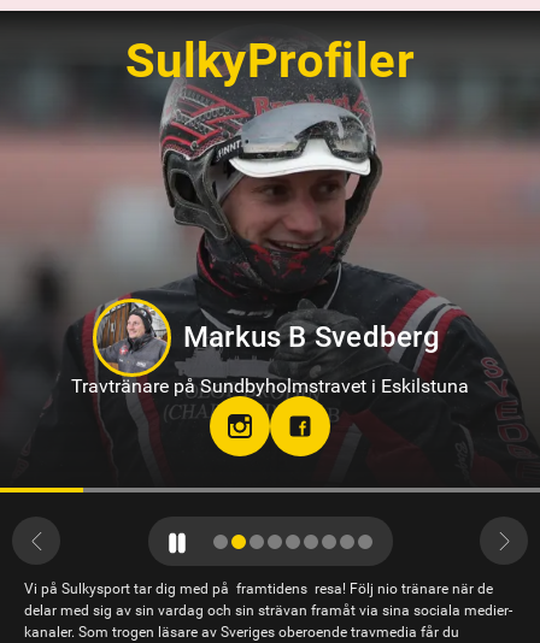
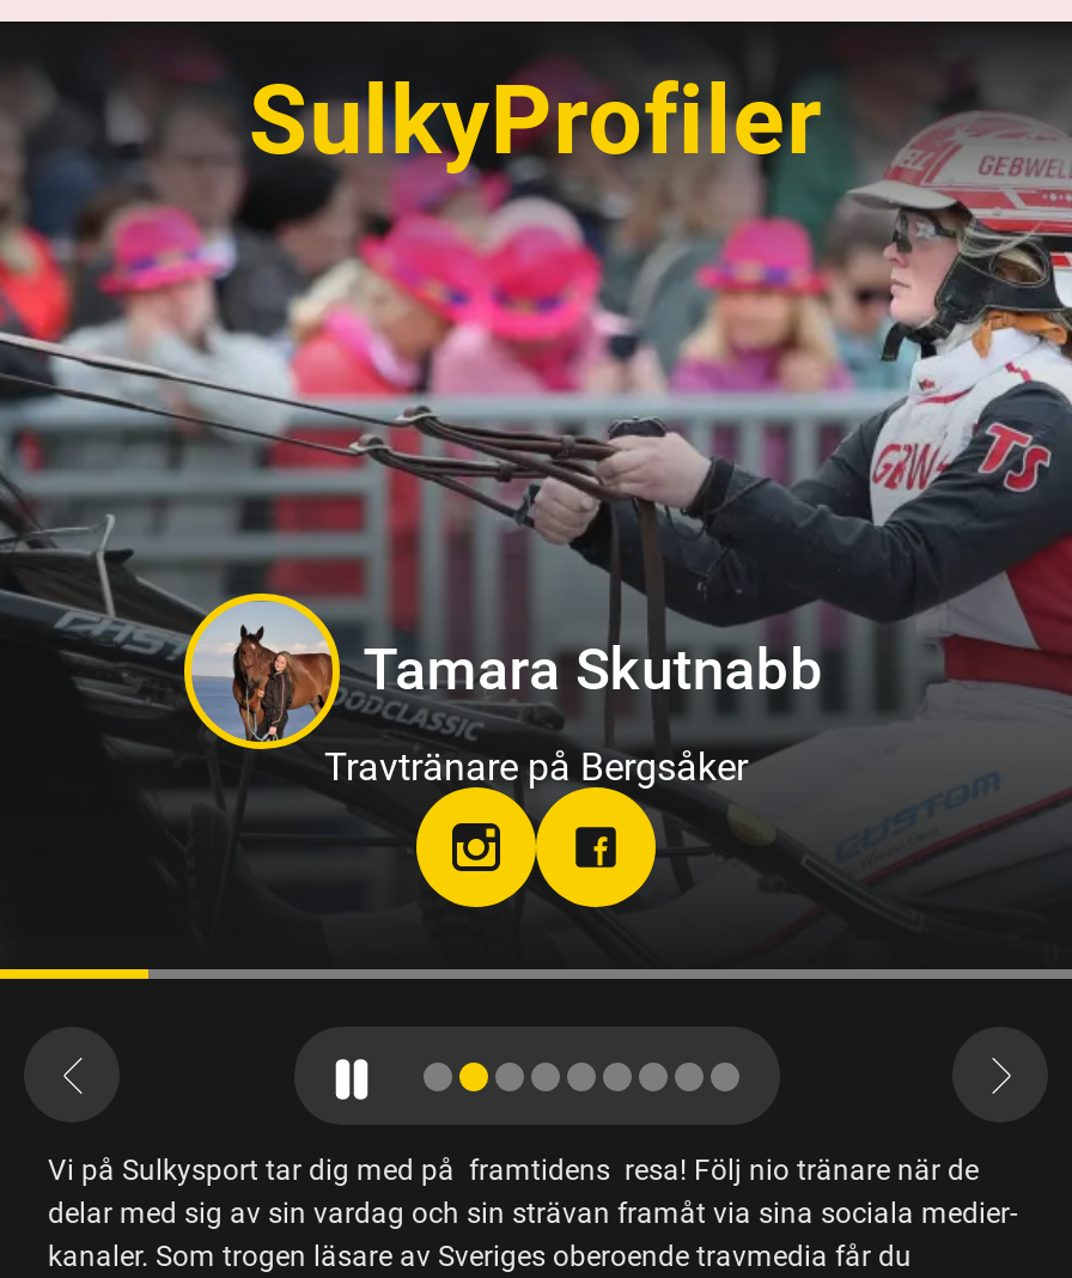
[4,37,536,429] [image] | Markus B Svedberg -> [7,74,1065,857] [image] | Tamara Skutnabb
[71,374,469,397] Travtränare på Sundbyholmstravet i Eskilstuna -> [324,744,748,789] Travtränare på Bergsåker

